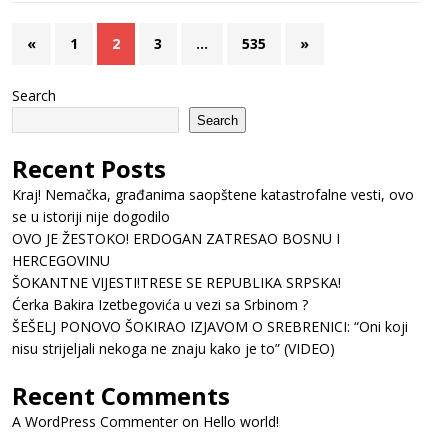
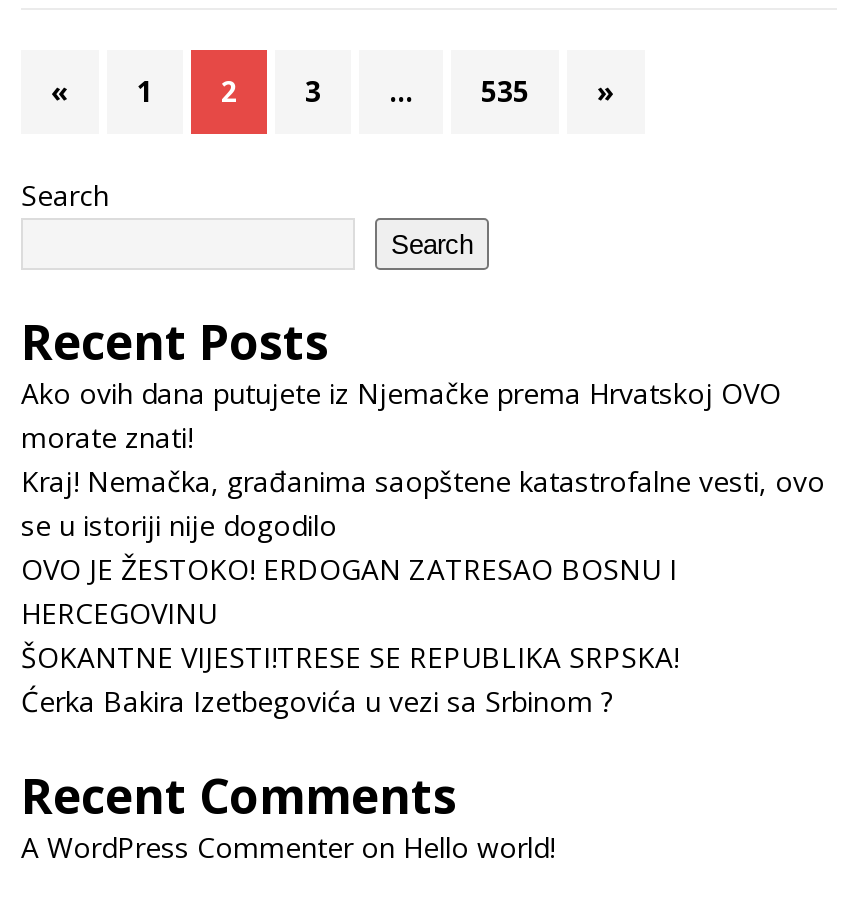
none -> [21,375,781,457] Ako ovih dana putujete iz Njemačke prema Hrvatskoj OVO | morate znati!
moved [12,185,414,314] -> [21,463,825,721]: Kraj! Nemačka, građanima saopštene katastrofalne vesti, ovo | se u istoriji nije dogodilo | OVO JE ŽESTOKO! ERDOGAN ZATRESAO BOSNU I | HERCEGOVINU | ŠOKANTNE VIJESTI!TRESE SE REPUBLIKA SRPSKA! | Ćerka Bakira Izetbegovića u vezi sa Srbinom ?
[12,317,408,358] ŠEŠELJ PONOVO ŠOKIRAO IZJAVOM O SREBRENICI: “Oni koji | nisu strijeljali nekoga ne znaju kako je to” (VIDEO) -> none

